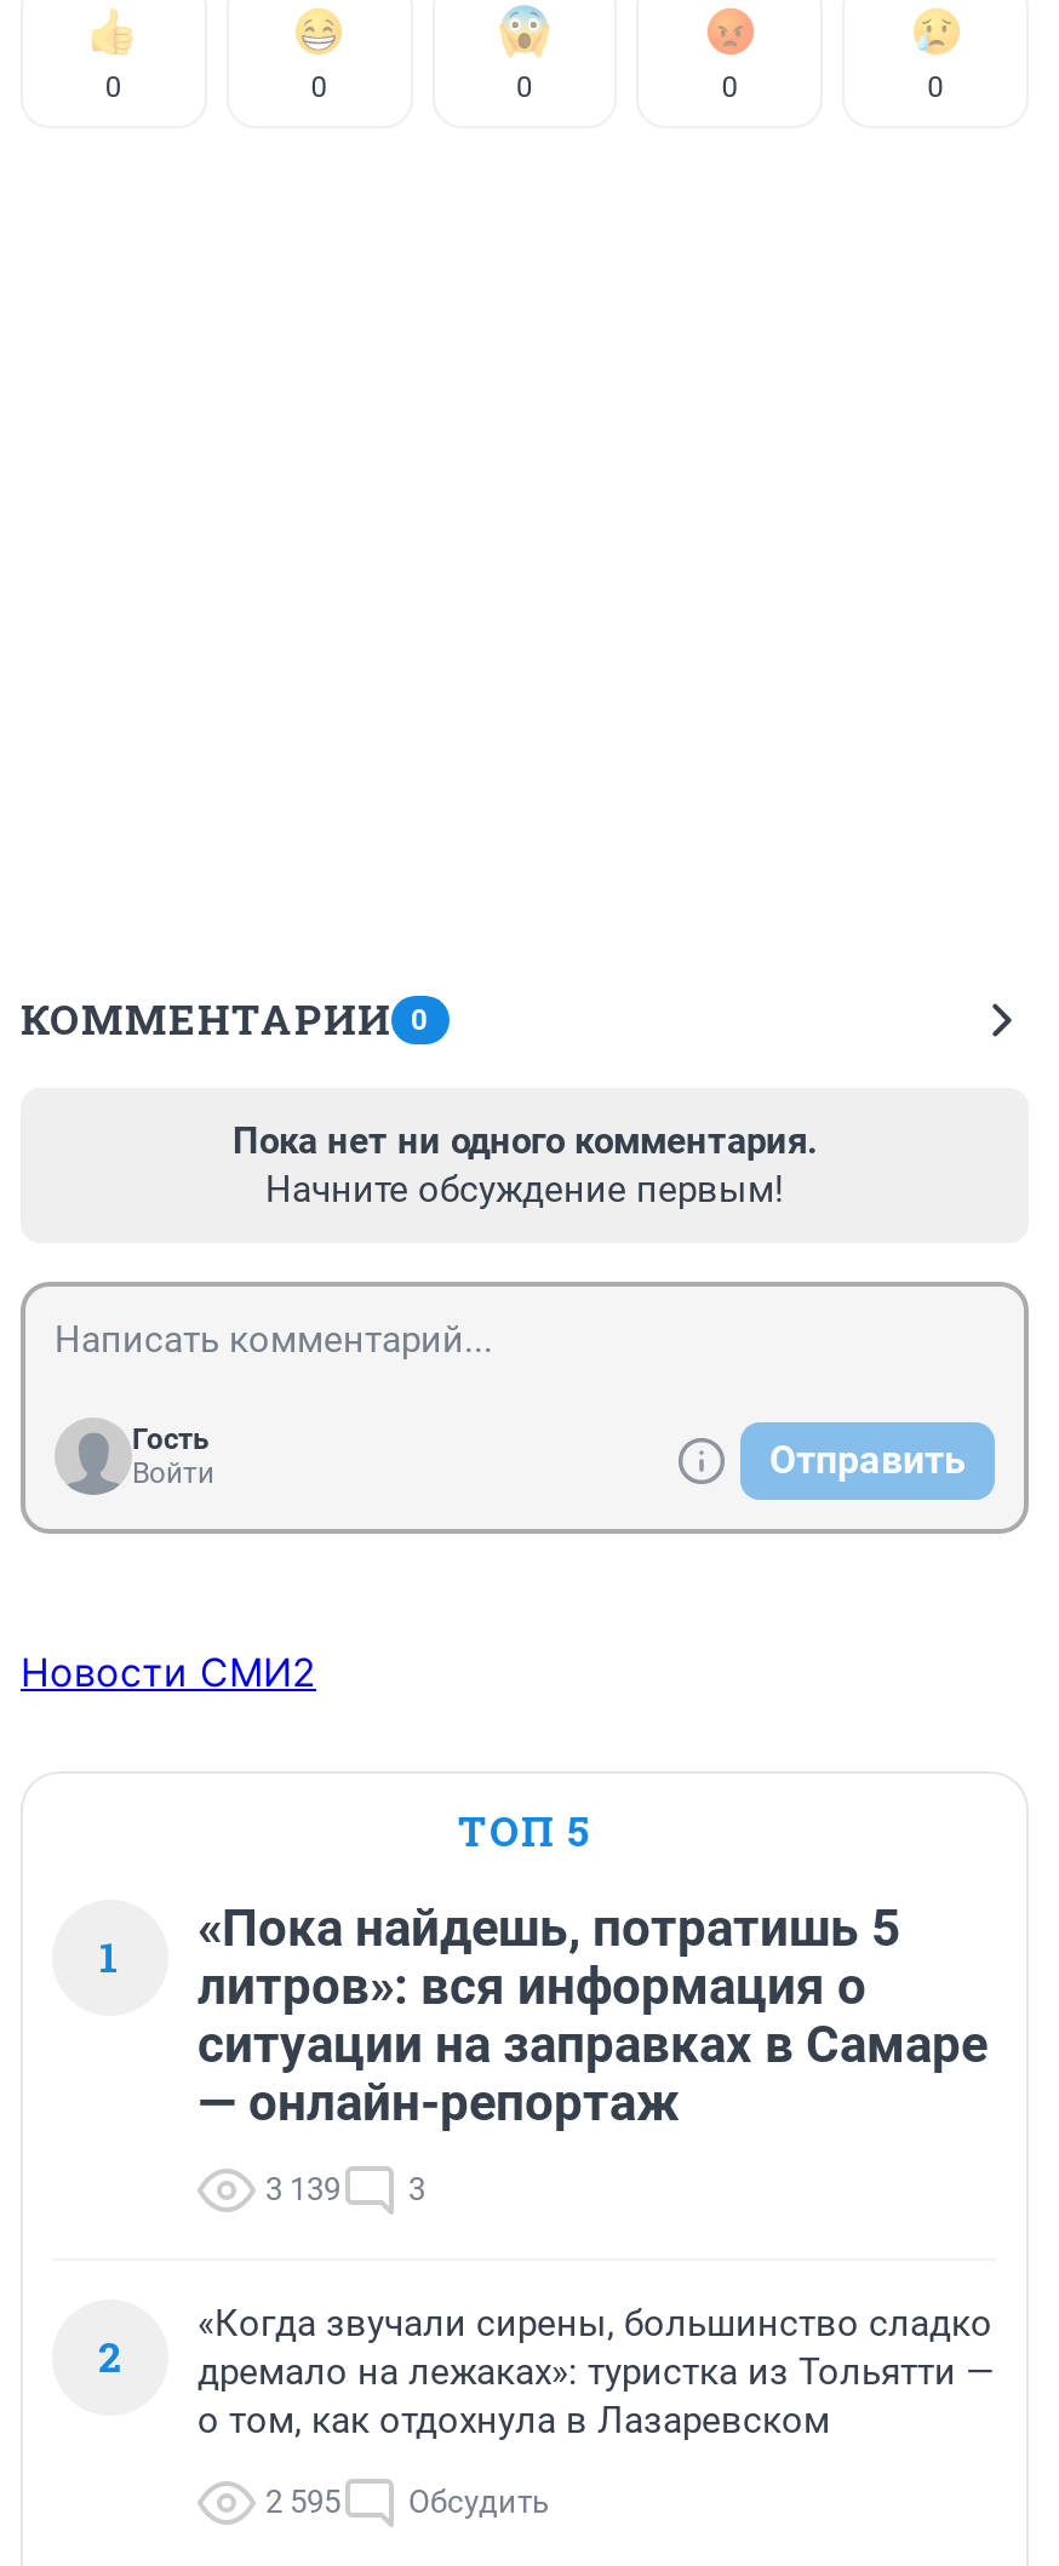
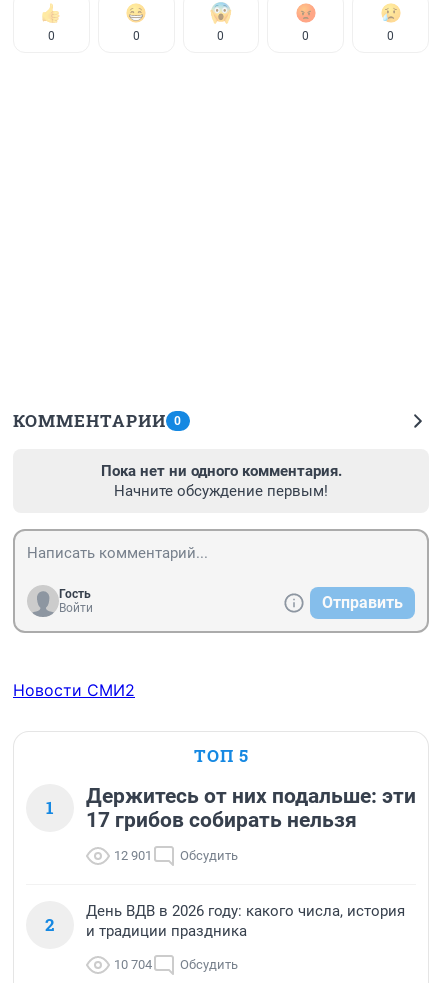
[198,1899,988,2131] «Пока найдешь, потратишь 5 | литров»: вся информация о | ситуации на заправках в Самаре | — онлайн-репортаж -> [86,784,416,832] Держитесь от них подальше: эти | 17 грибов собирать нельзя
[265,2170,425,2206] 3 139 | 3 -> [114,848,238,863] 12 901 | Обсудить
[198,2301,995,2441] «Когда звучали сирены, большинство сладко | дремало на лежаках»: туристка из Тольятти — | о том, как отдохнула в Лазаревском -> [86,902,405,940] День ВДВ в 2026 году: какого числа, история | и традиции праздника
[265,2483,549,2519] 2 595 Обсудить -> [114,957,238,972] 10 704 Обсудить

